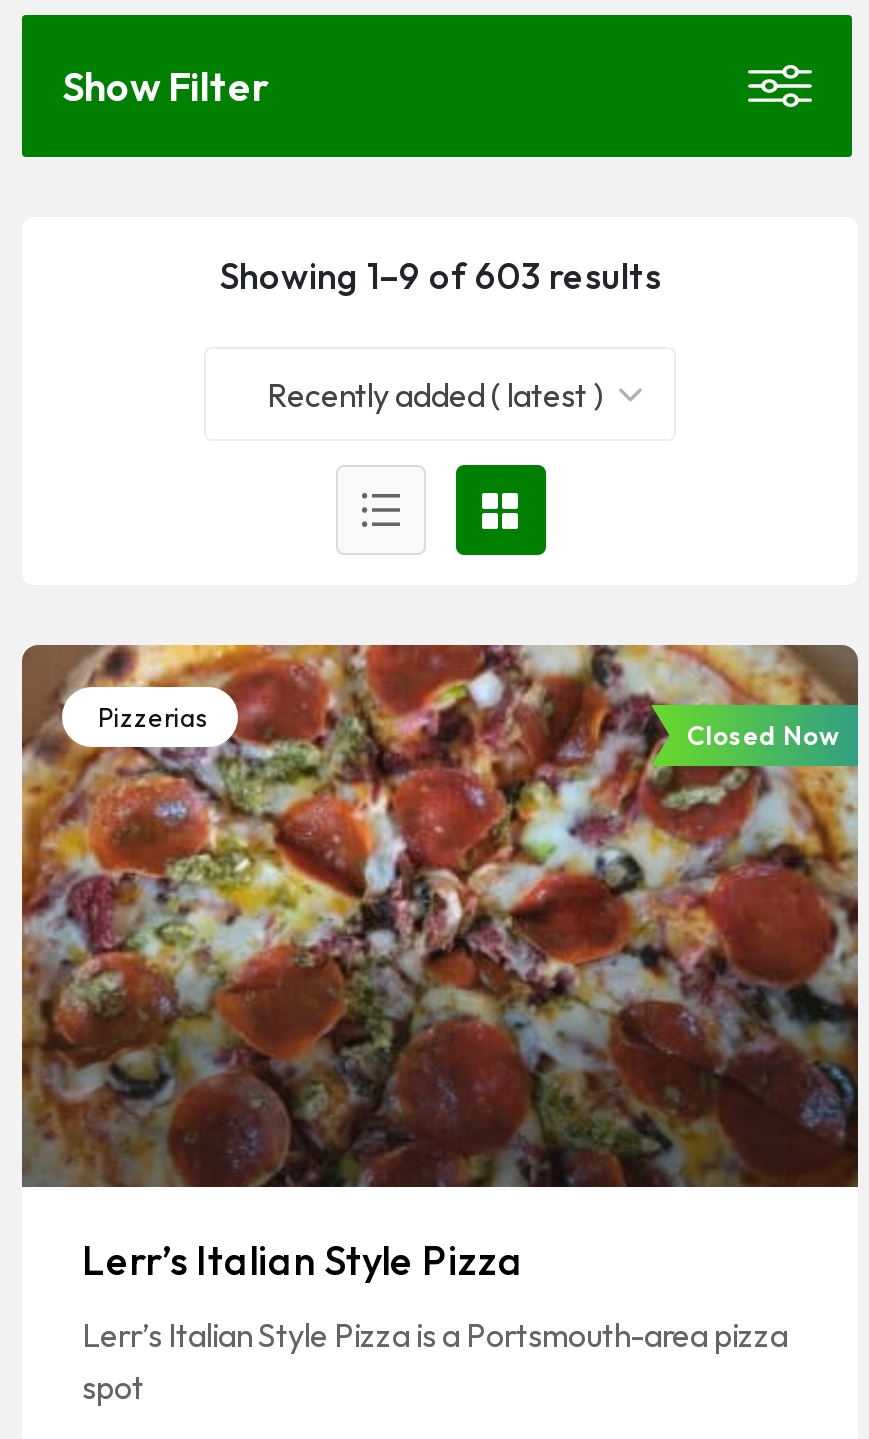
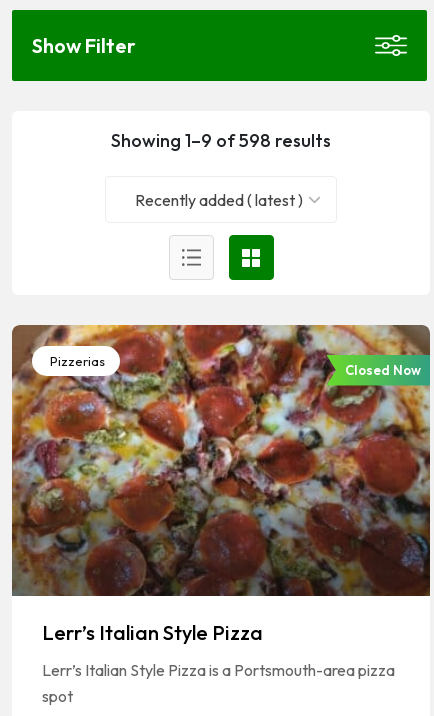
[219,253,661,299] Showing 1–9 of 603 results -> [111,129,331,152] Showing 1–9 of 598 results

